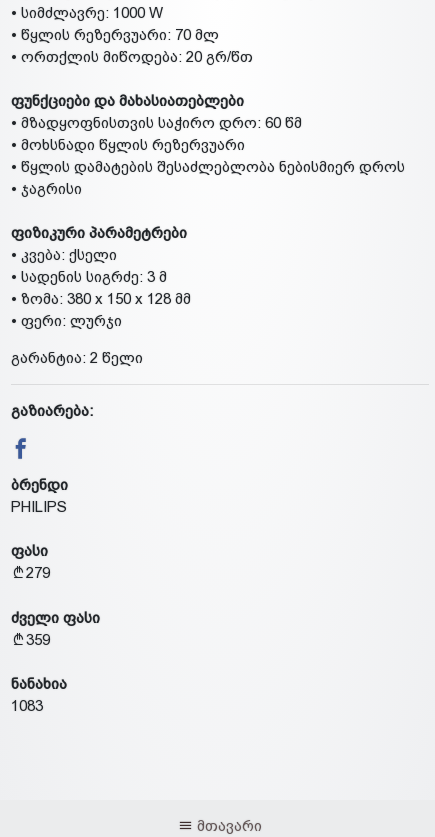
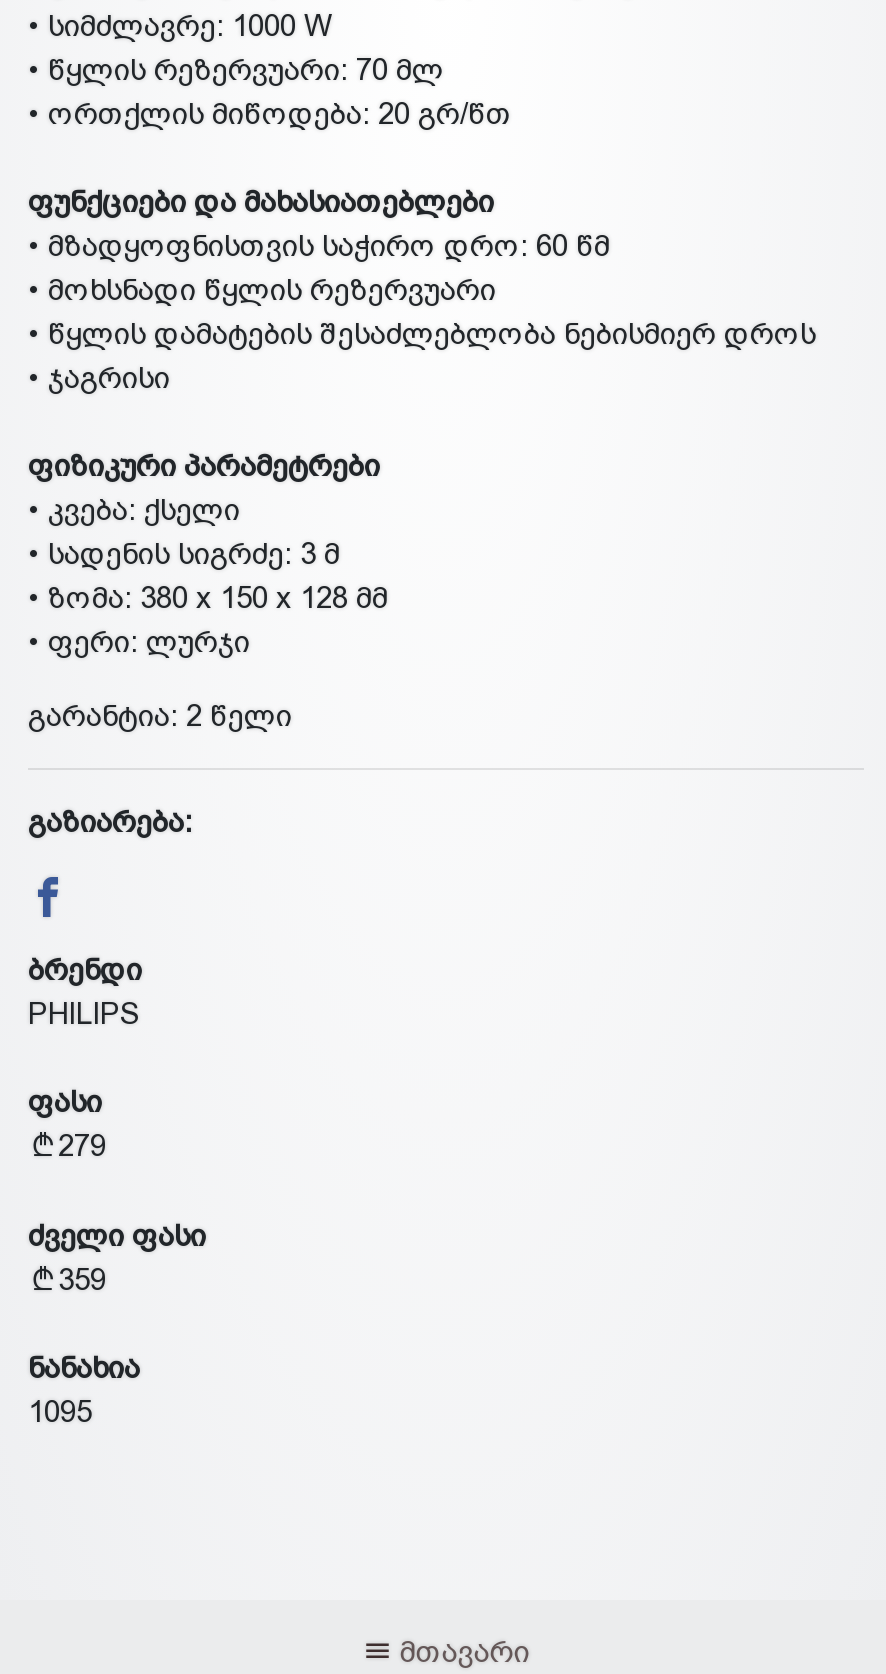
[11,697,43,714] 1083 -> [28,1395,92,1429] 1095

